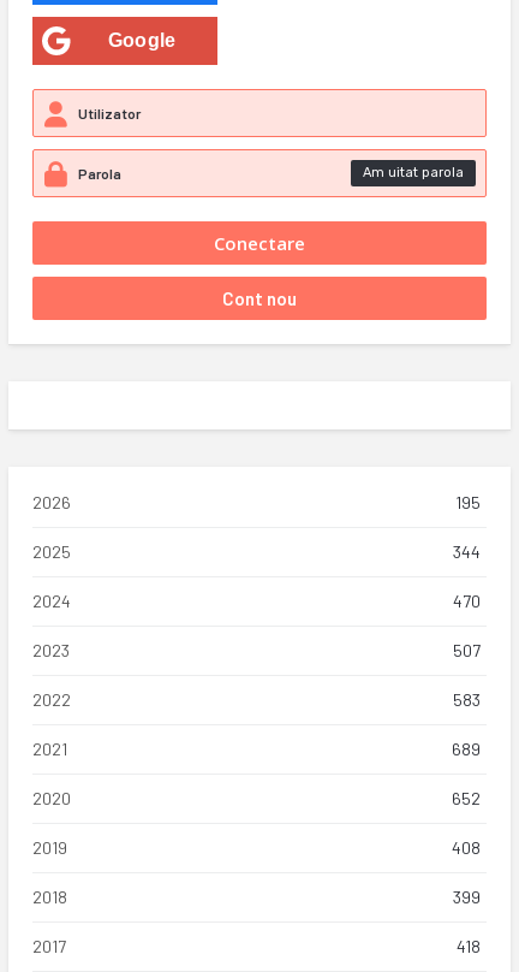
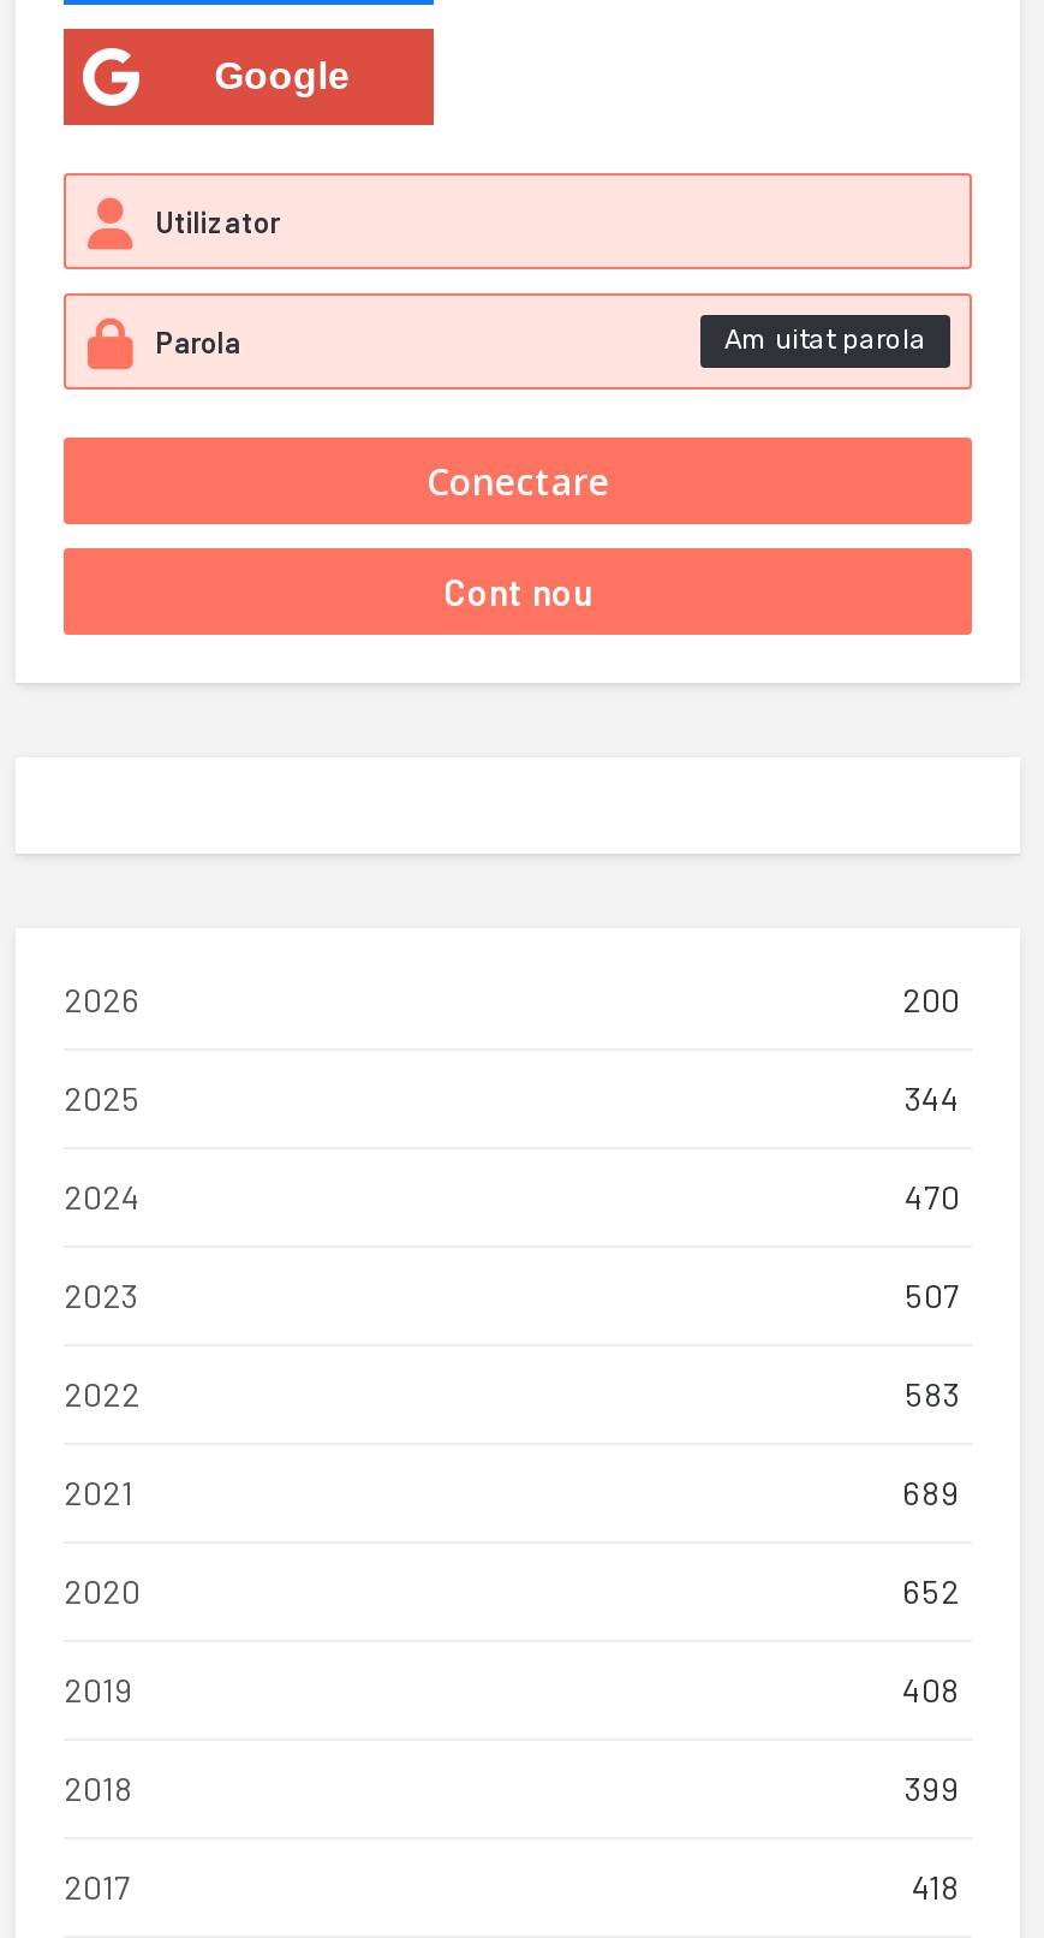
[455,492,481,513] 195 -> [902,979,960,1020] 200

